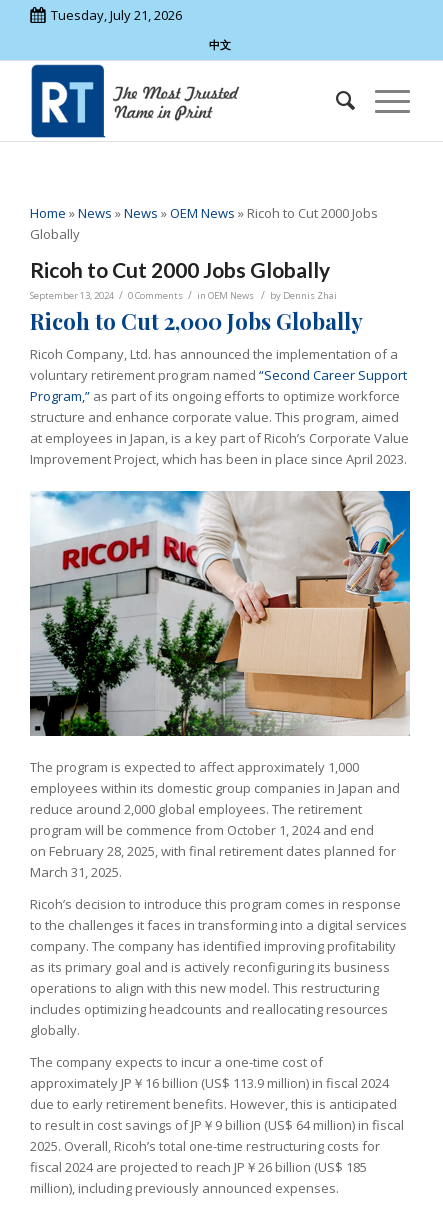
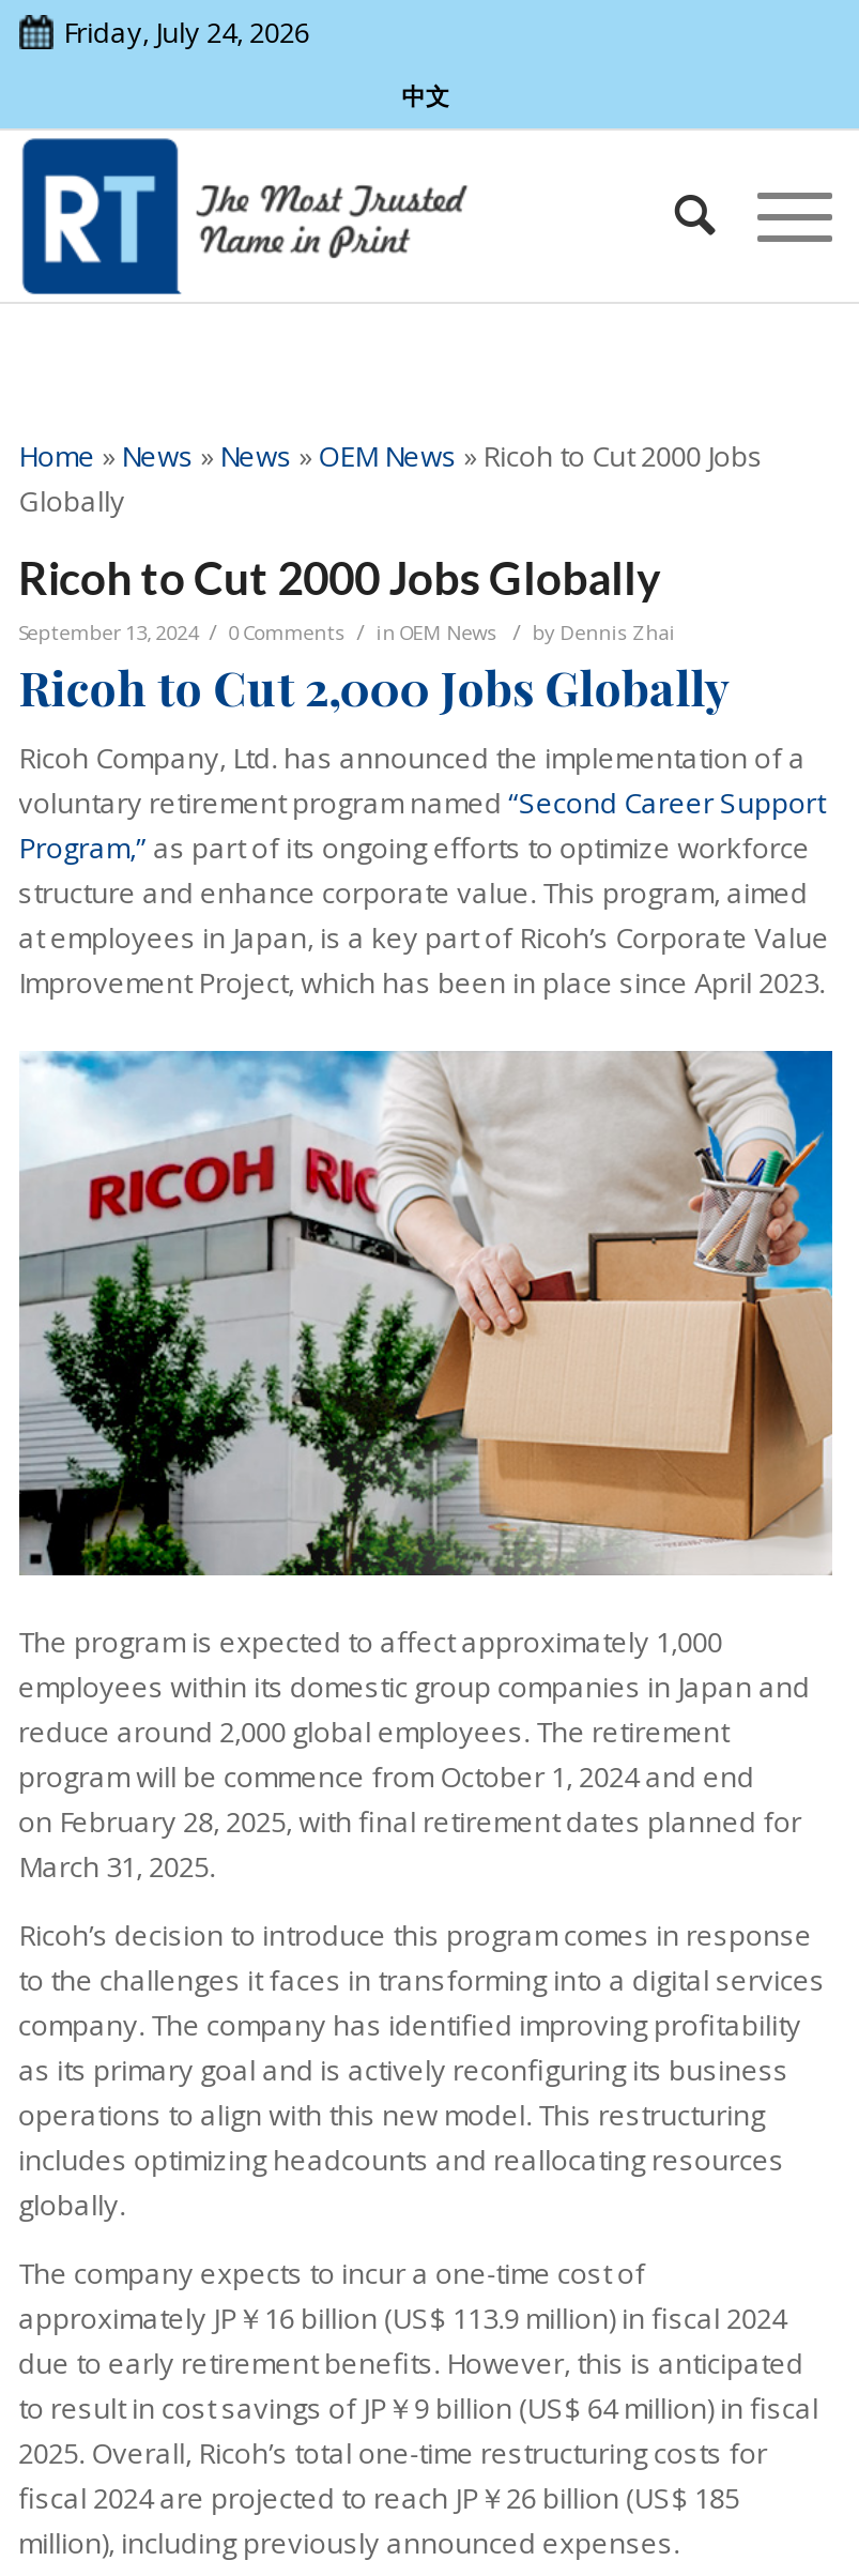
[51,6,182,24] Tuesday, July 21, 2026 -> [63,13,309,51] Friday, July 24, 2026

